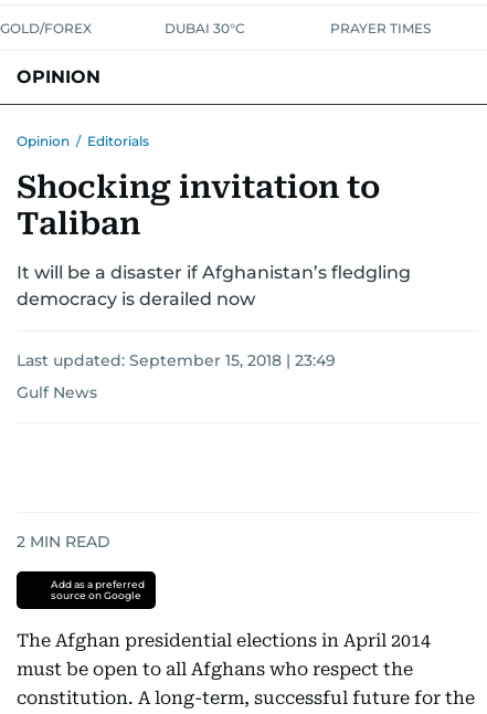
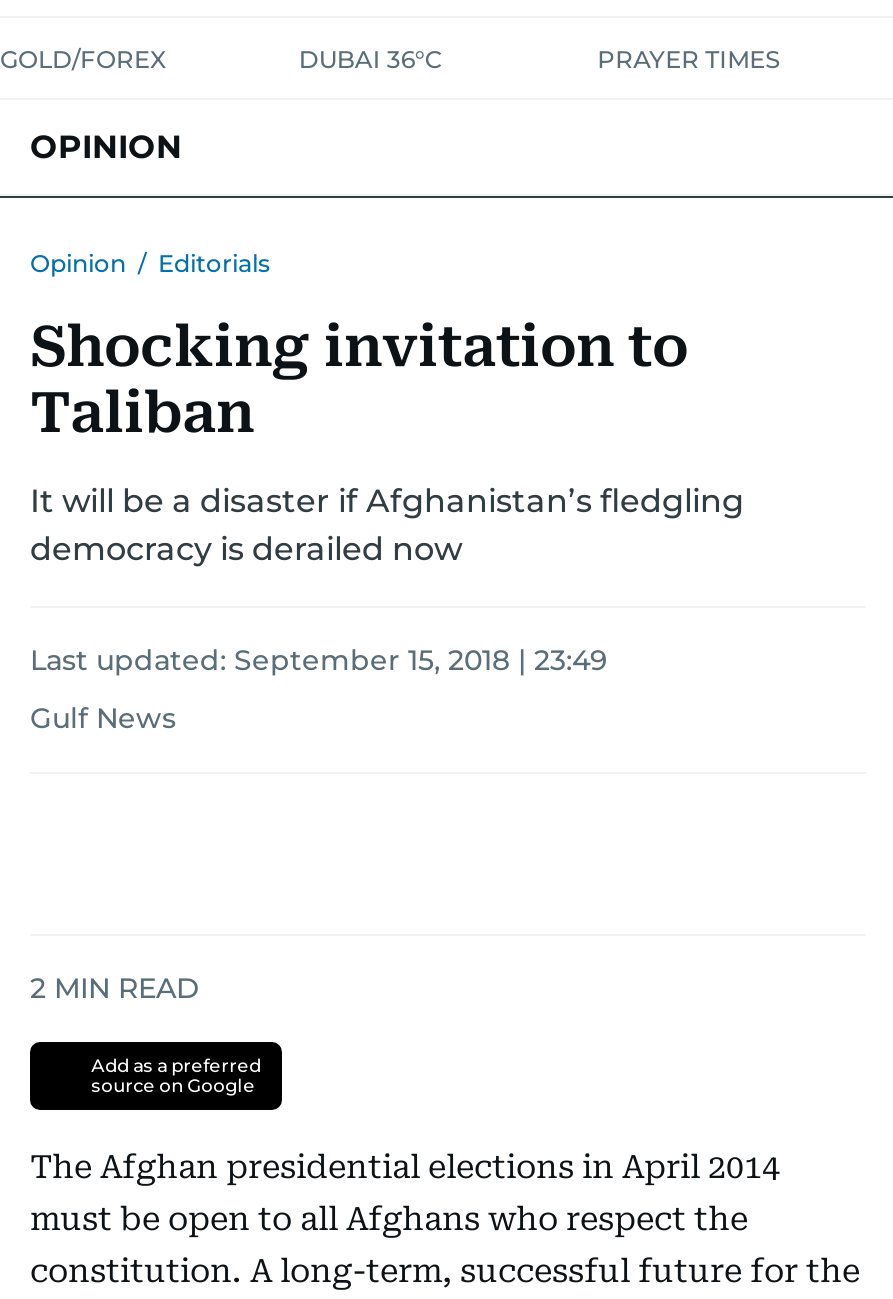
[165,20,245,36] DUBAI 30°C -> [299,44,443,74] DUBAI 36°C

